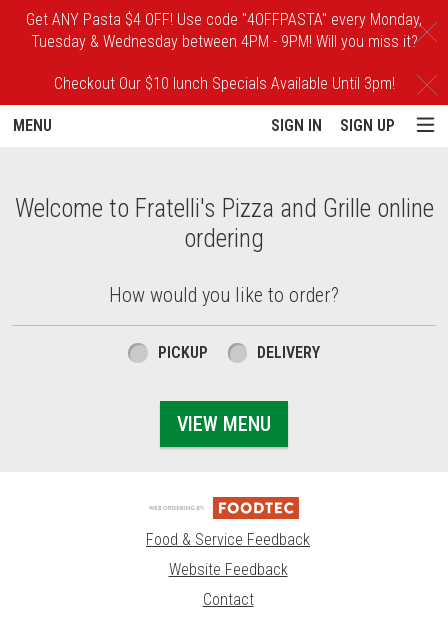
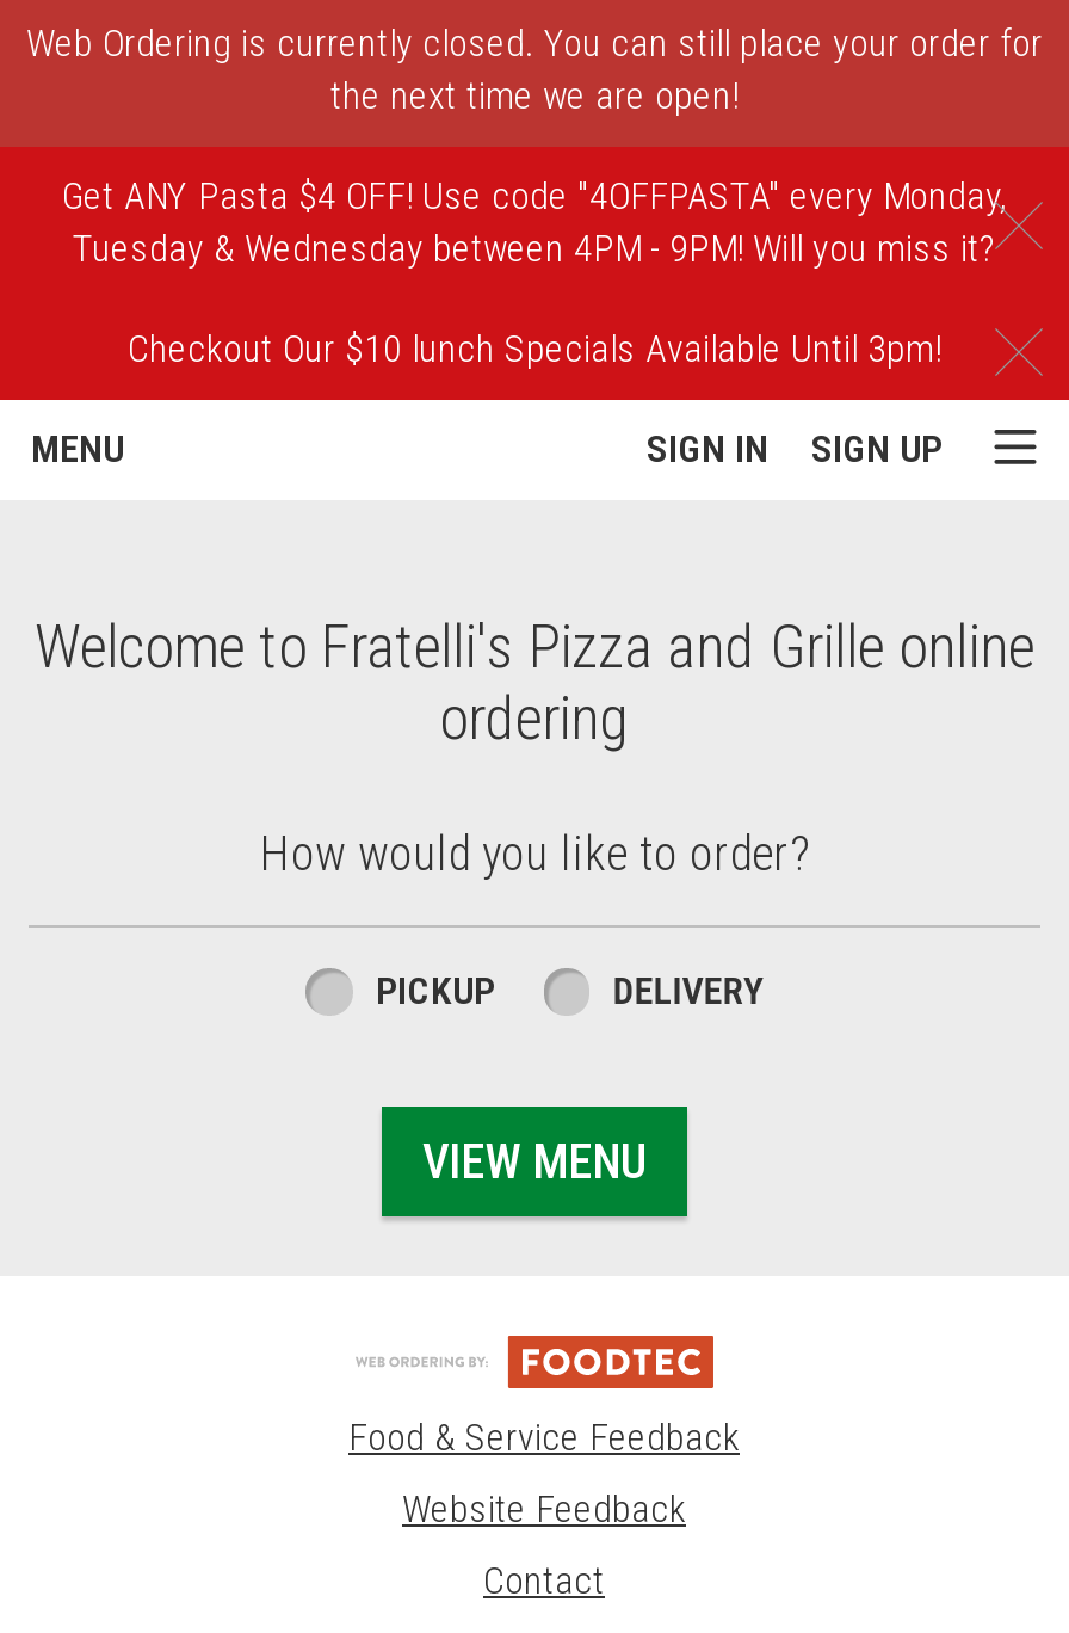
none -> [26,20,1043,118] Web Ordering is currently closed. You can still place your order for | the next time we are open!

